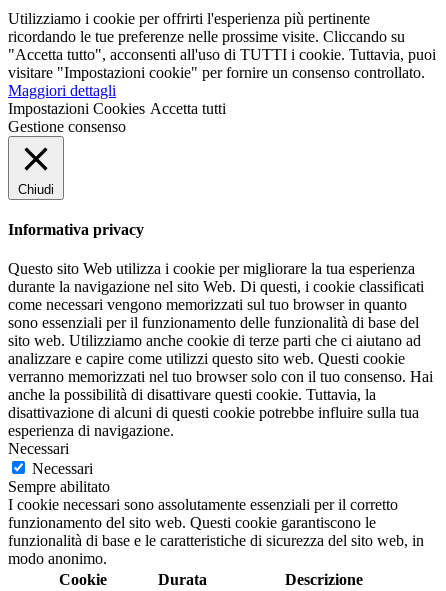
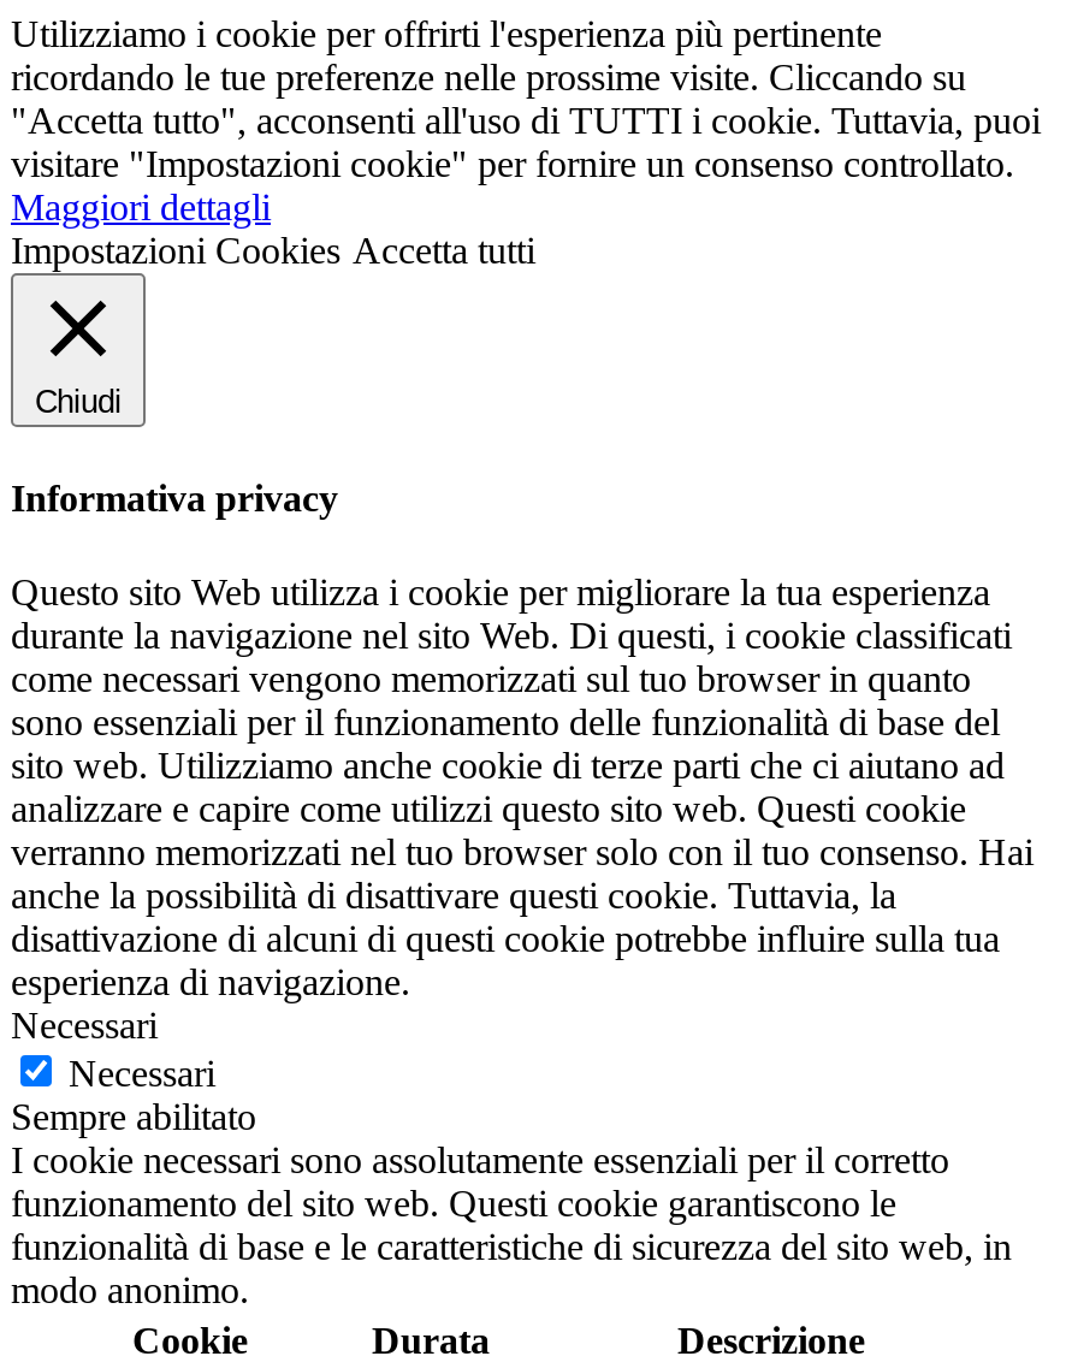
[8,117,126,134] Gestione consenso -> none

